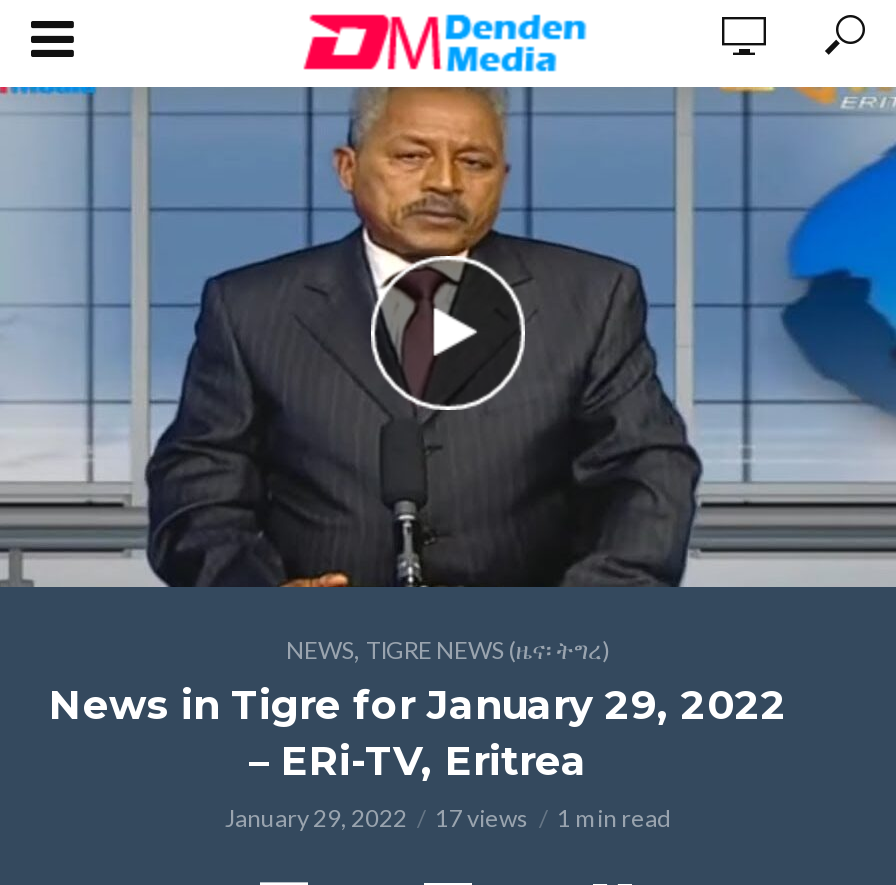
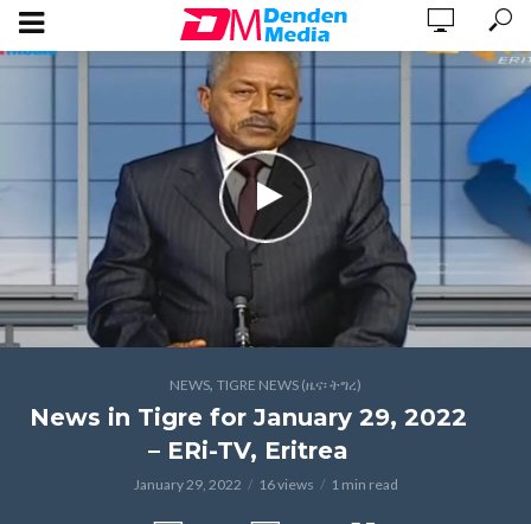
[225,803,671,833] January 29, 2022 17 views 1 min read -> [133,475,398,493] January 29, 2022 16 views 1 min read

